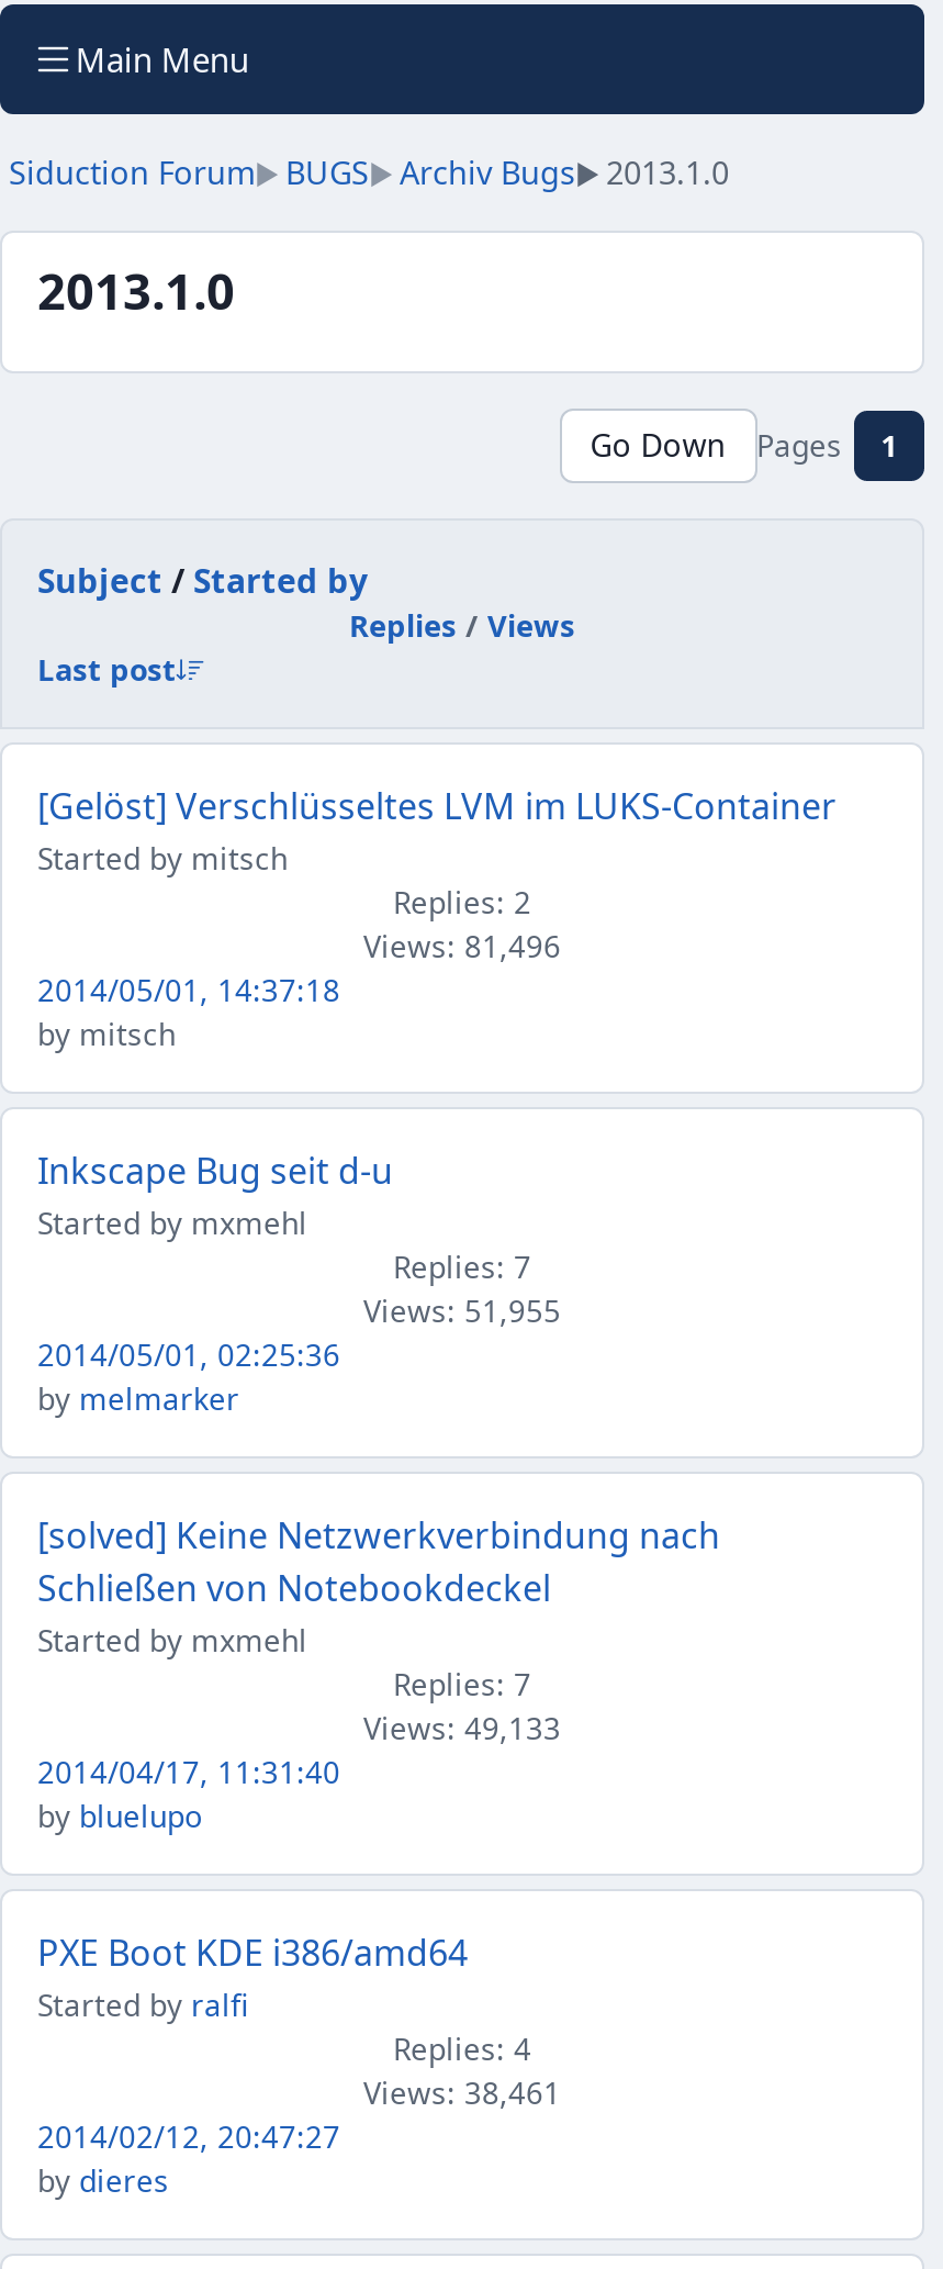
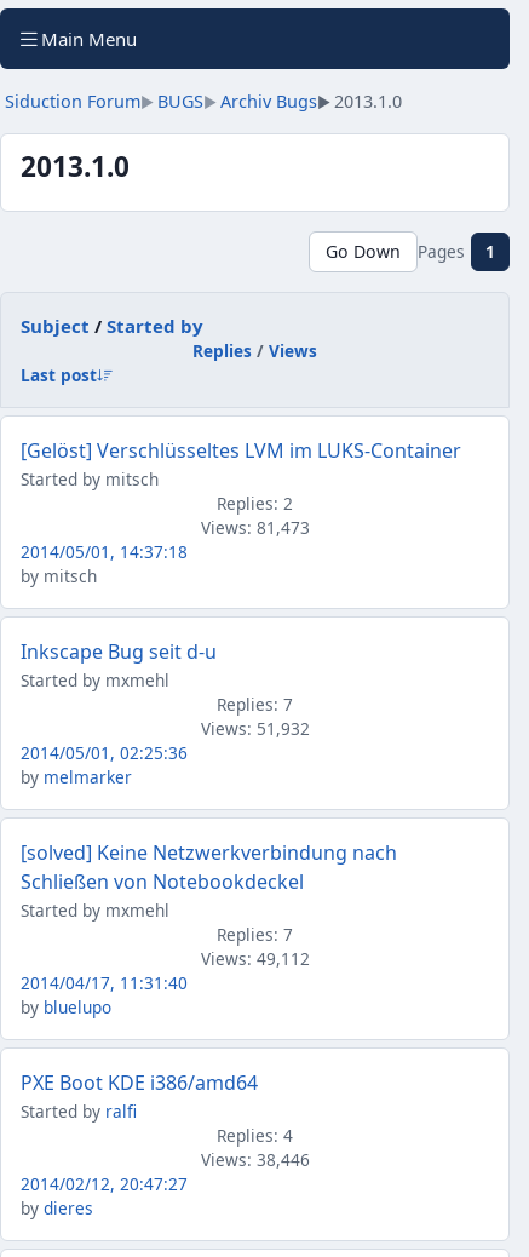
[363,925,561,967] Views: 81,496 -> [200,516,309,539] Views: 81,473
[363,1290,561,1331] Views: 51,955 -> [200,717,309,740] Views: 51,932
[363,1707,561,1749] Views: 49,133 -> [200,947,309,970] Views: 49,112
[363,2072,561,2113] Views: 38,461 -> [200,1148,309,1171] Views: 38,446

